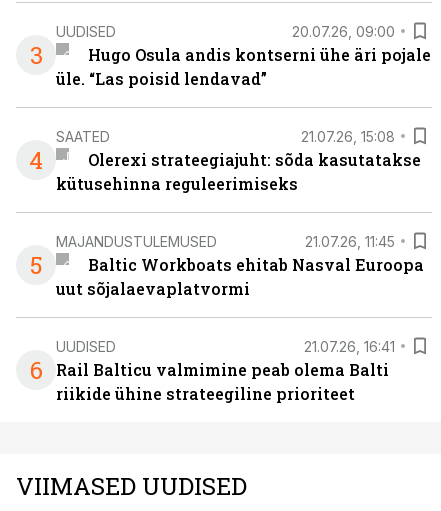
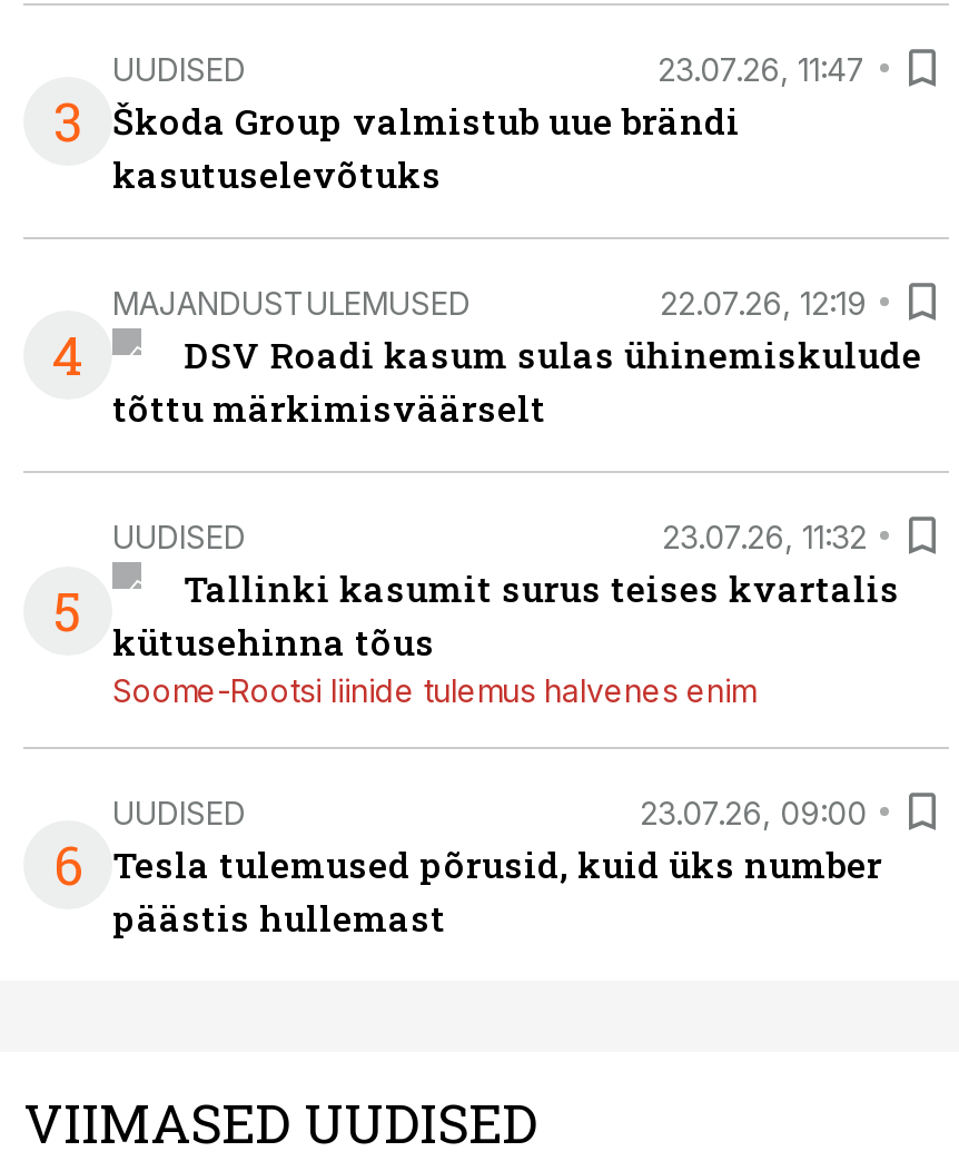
[56,22,431,89] 20.07.26, 09:00 | Hugo Osula andis kontserni ühe äri pojale | üle. “Las poisid lendavad” -> [112,49,867,197] 23.07.26, 11:47 | Škoda Group valmistub uue brändi | kasutuselevõtuks
[56,127,421,194] SAATED | 21.07.26, 15:08 | Olerexi strateegiajuht: sõda kasutatakse | kütusehinna reguleerimiseks -> [112,283,922,431] 22.07.26, 12:19 | DSV Roadi kasum sulas ühinemiskulude | tõttu märkimisväärselt
moved [56,232,217,249] -> [112,283,471,321]: MAJANDUSTULEMUSED
[56,232,424,299] 21.07.26, 11:45 | Baltic Workboats ehitab Nasval Euroopa | uut sõjalaevaplatvormi -> [112,516,900,709] UUDISED | 23.07.26, 11:32 | Tallinki kasumit surus teises kvartalis | kütusehinna tõus | Soome-Rootsi liinide tulemus halvenes enim
[56,337,395,404] 21.07.26, 16:41 | Rail Balticu valmimine peab olema Balti | riikide ühine strateegiline prioriteet -> [112,793,882,941] 23.07.26, 09:00 | Tesla tulemused põrusid, kuid üks number | päästis hullemast

